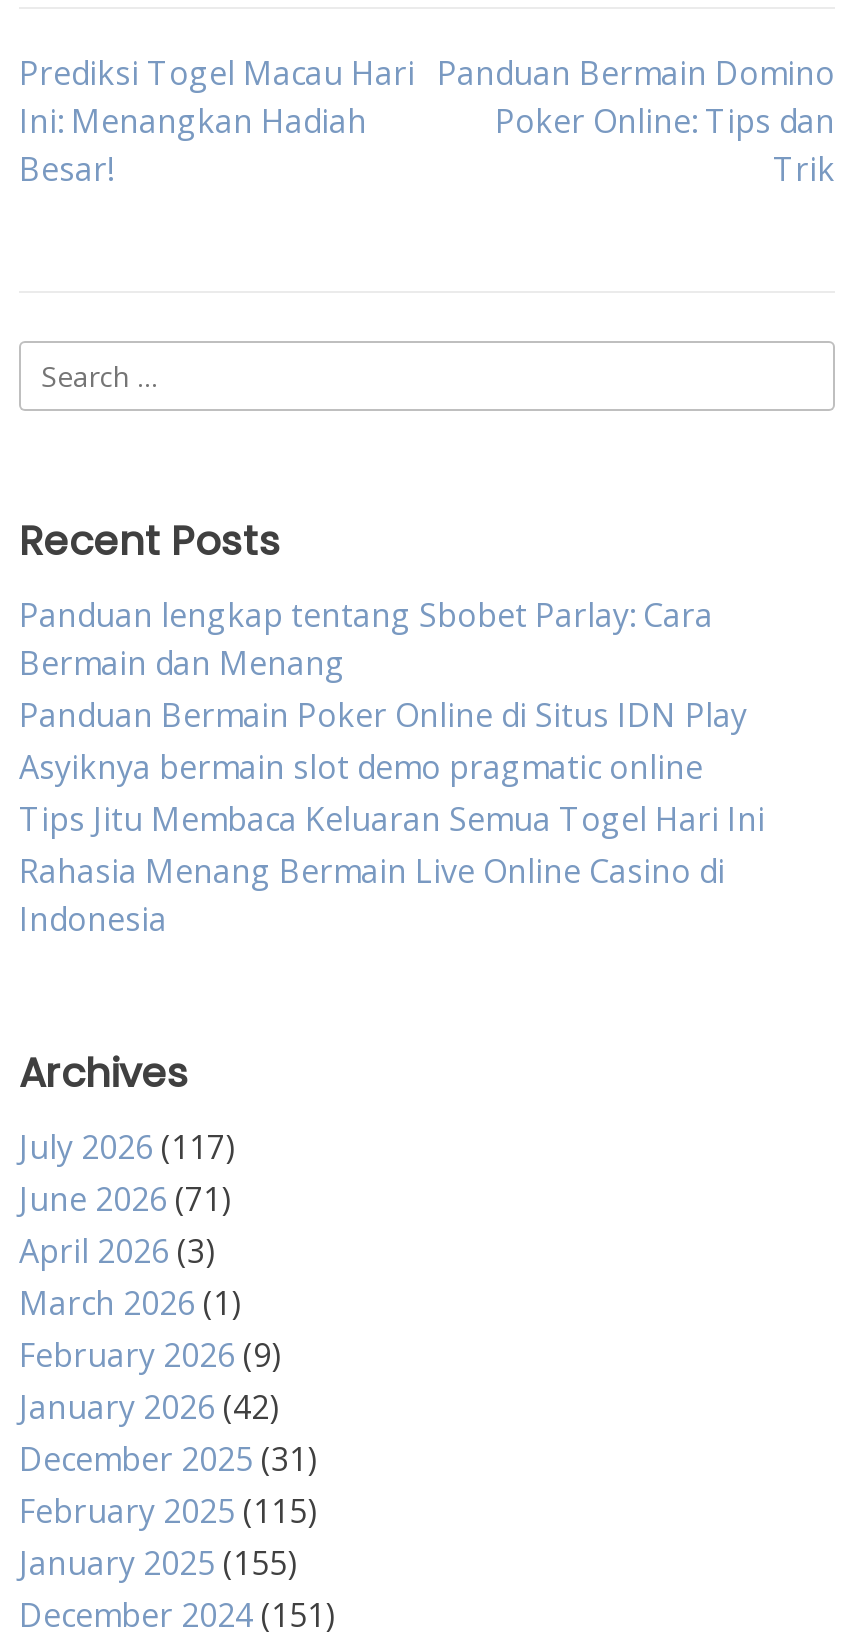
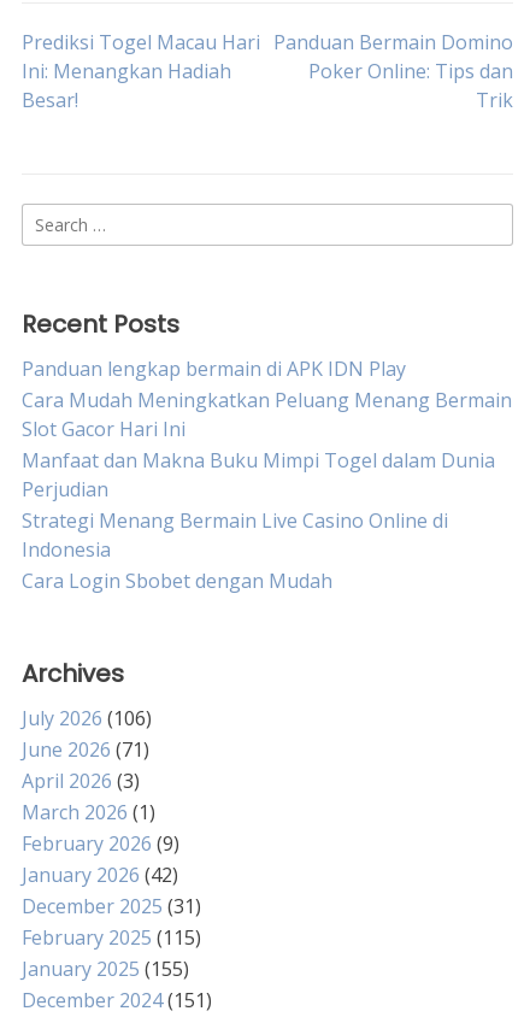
[19,593,765,893] Panduan lengkap tentang Sbobet Parlay: Cara | Bermain dan Menang | Panduan Bermain Poker Online di Situs IDN Play | Asyiknya bermain slot demo pragmatic online | Tips Jitu Membaca Keluaran Semua Togel Hari Ini | Rahasia Menang Bermain Live Online Casino di -> [22,355,512,534] Panduan lengkap bermain di APK IDN Play | Cara Mudah Meningkatkan Peluang Menang Bermain | Slot Gacor Hari Ini | Manfaat dan Makna Buku Mimpi Togel dalam Dunia | Perjudian | Strategi Menang Bermain Live Casino Online di
none -> [22,568,332,594] Cara Login Sbobet dengan Mudah
[19,1125,235,1169] July 2026 (117) -> [22,705,152,731] July 2026 (106)

